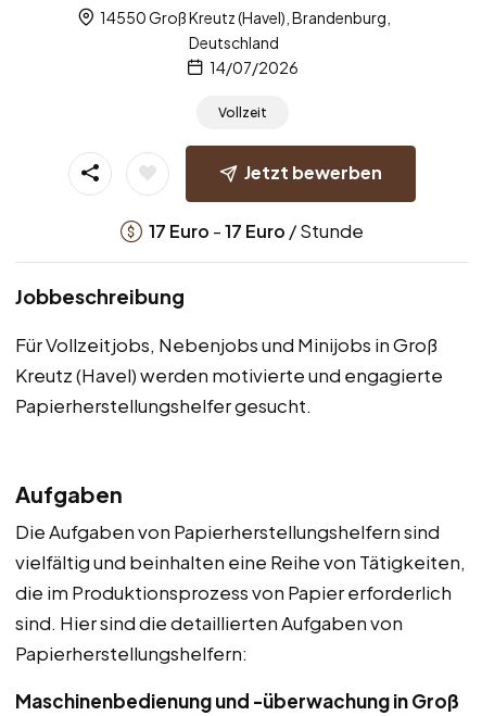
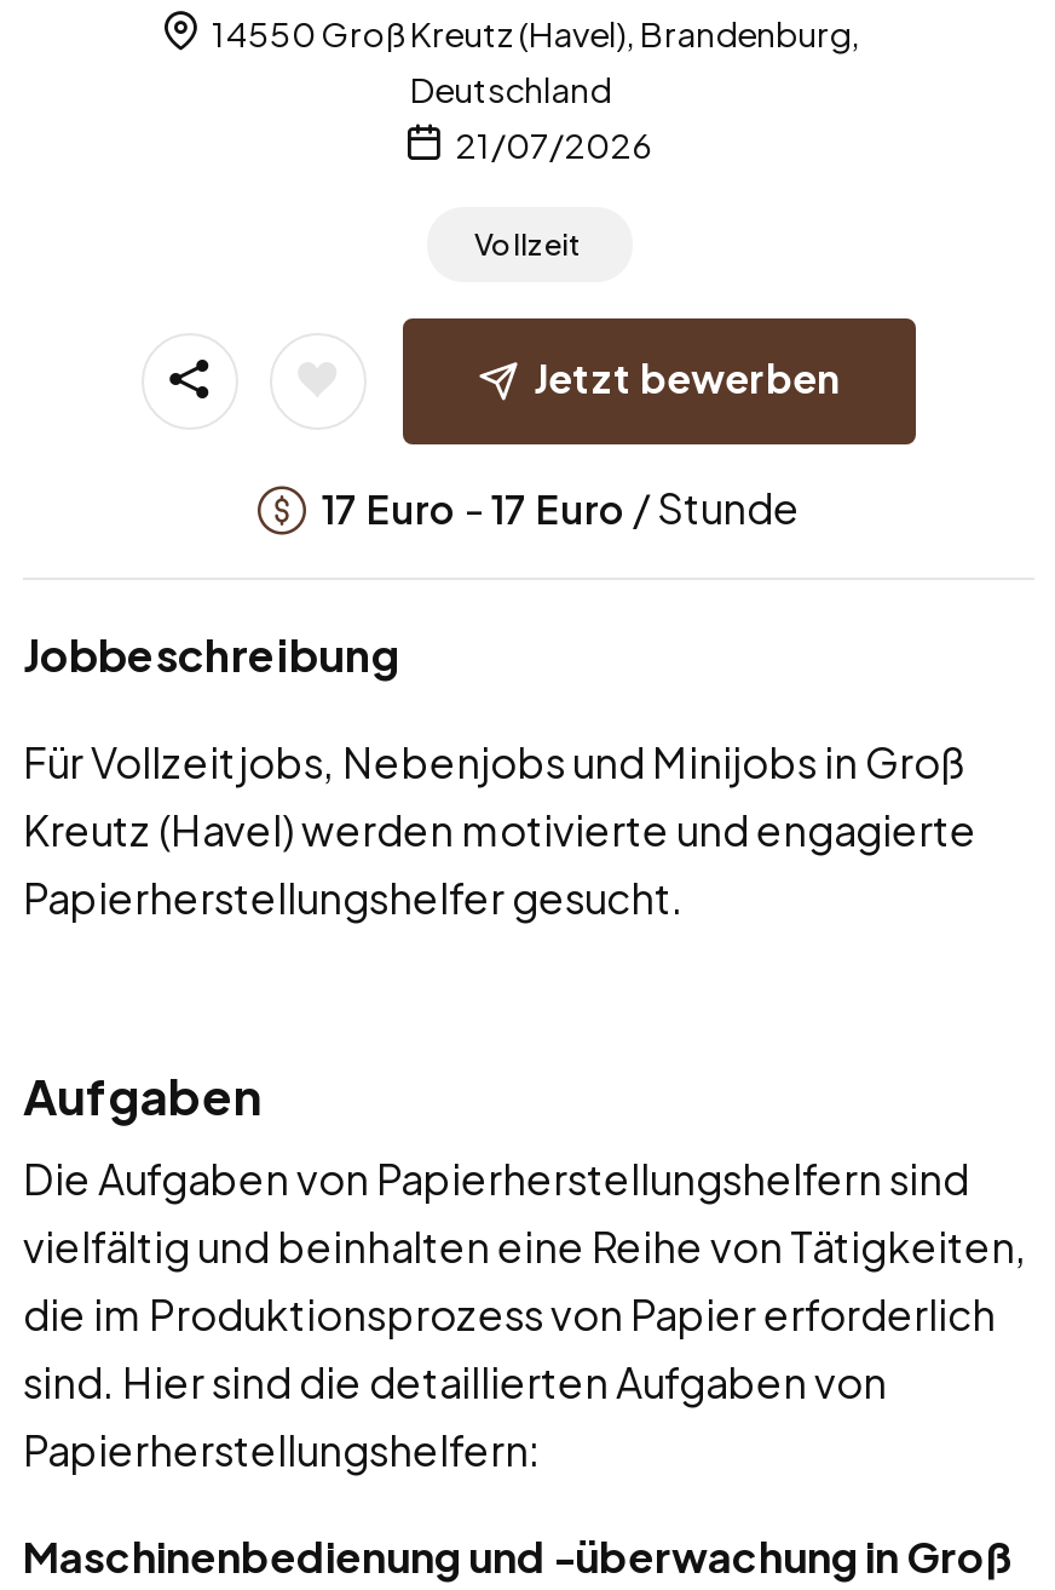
[207,58,298,77] 14/07/2026 -> [450,123,653,167] 21/07/2026

